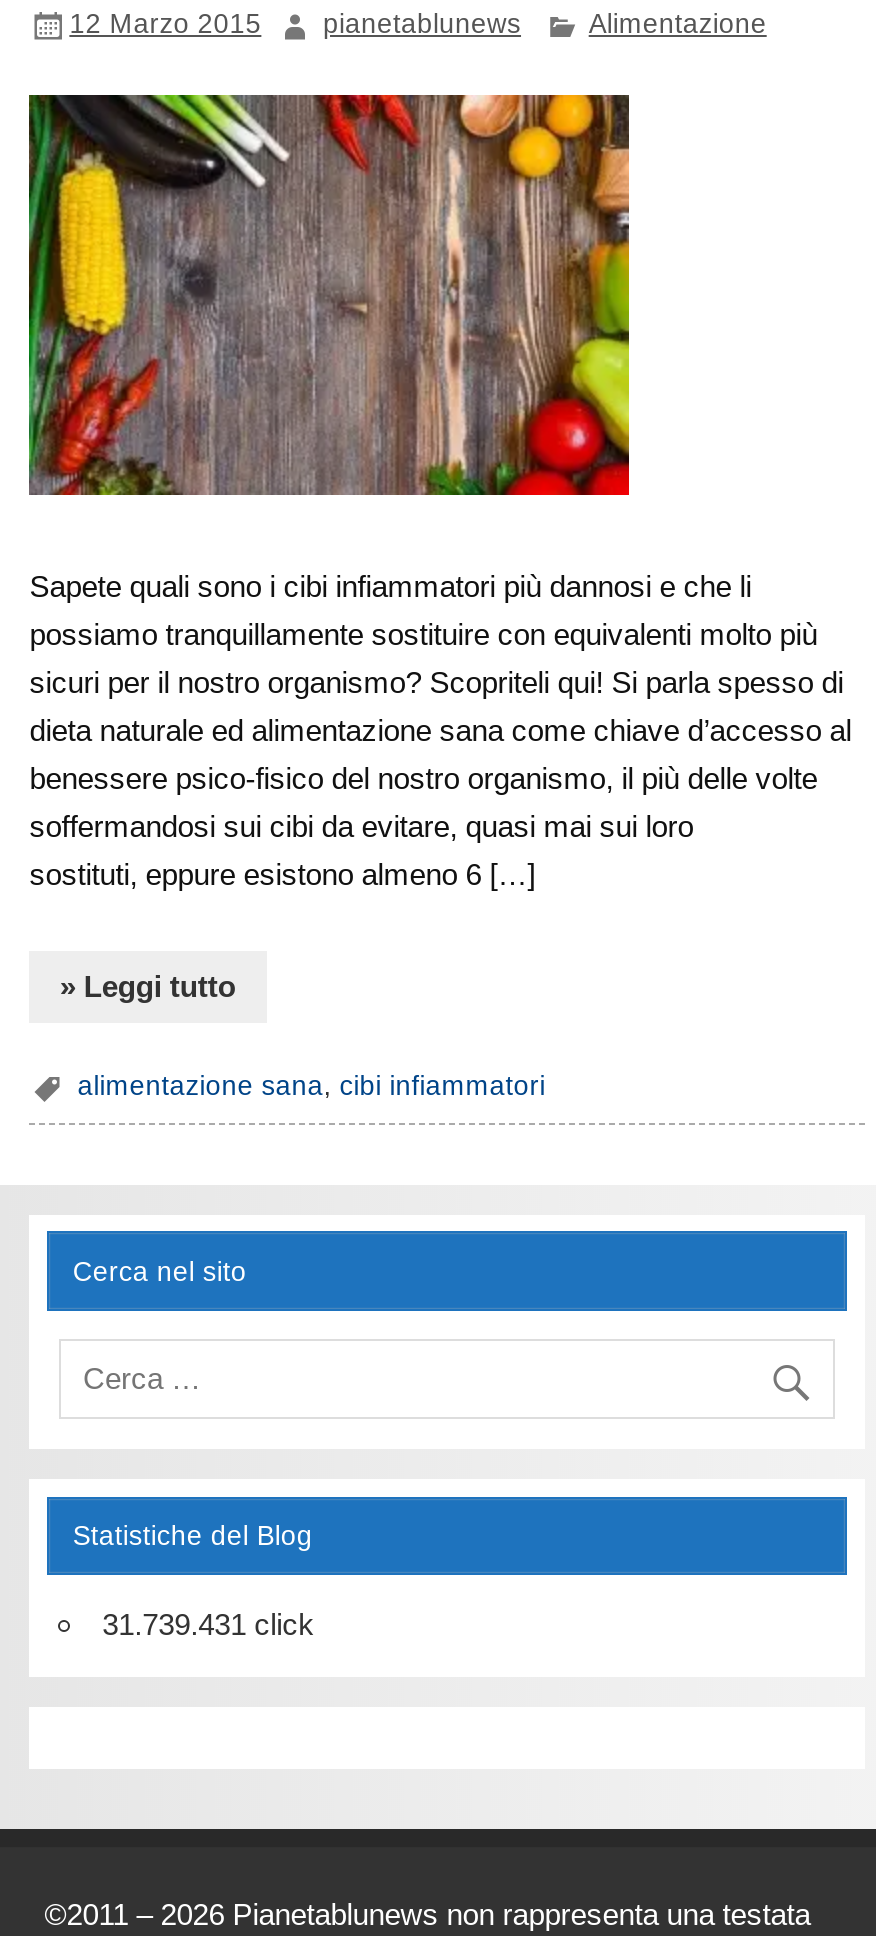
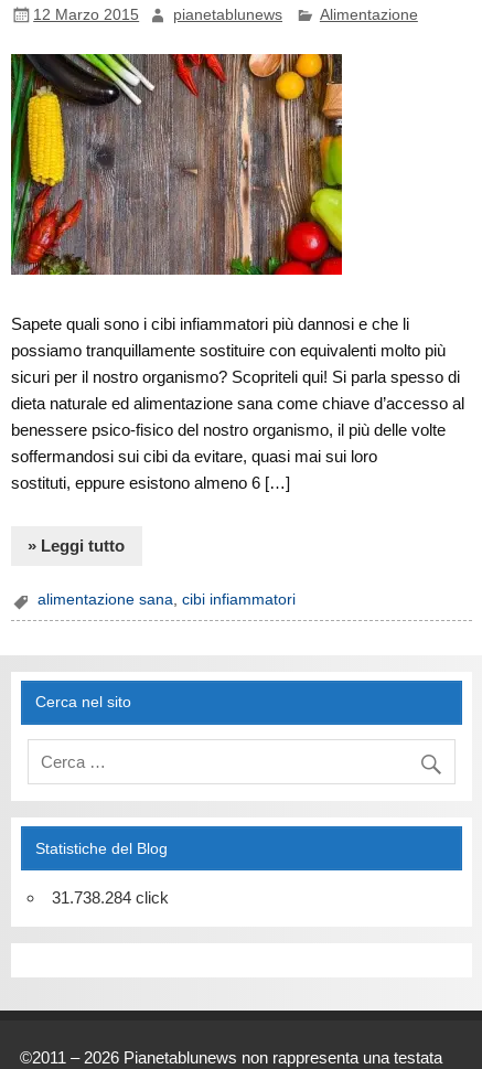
[102,1608,314,1642] 31.739.431 click -> [51,888,168,907] 31.738.284 click

